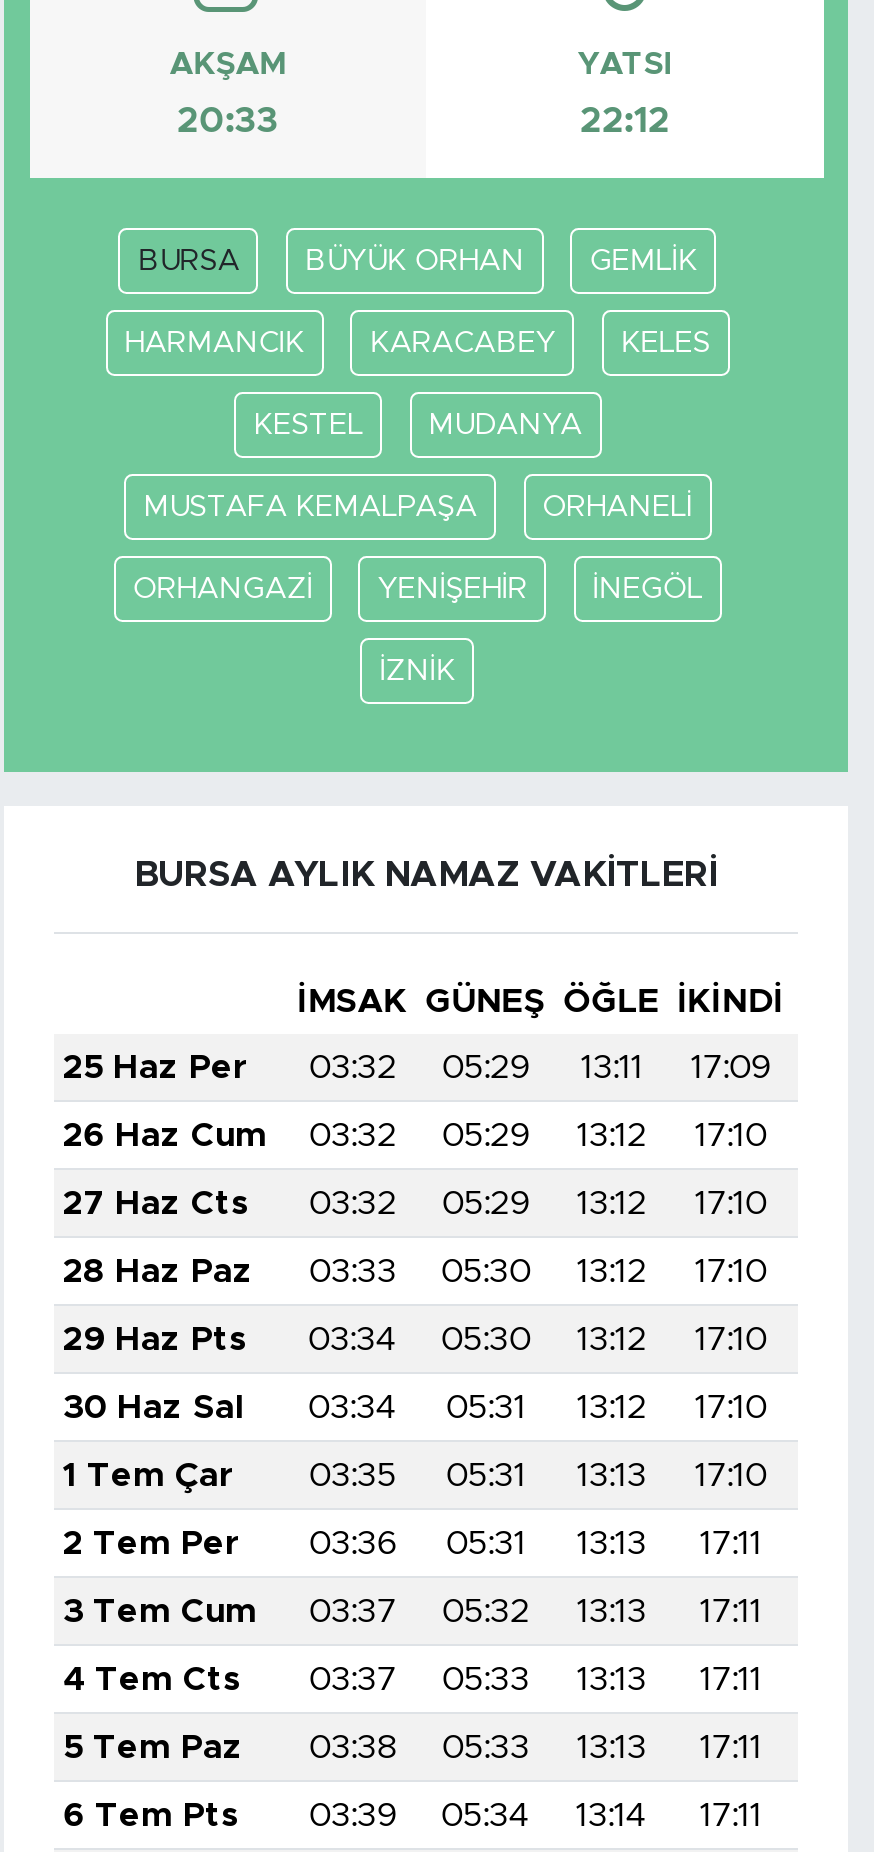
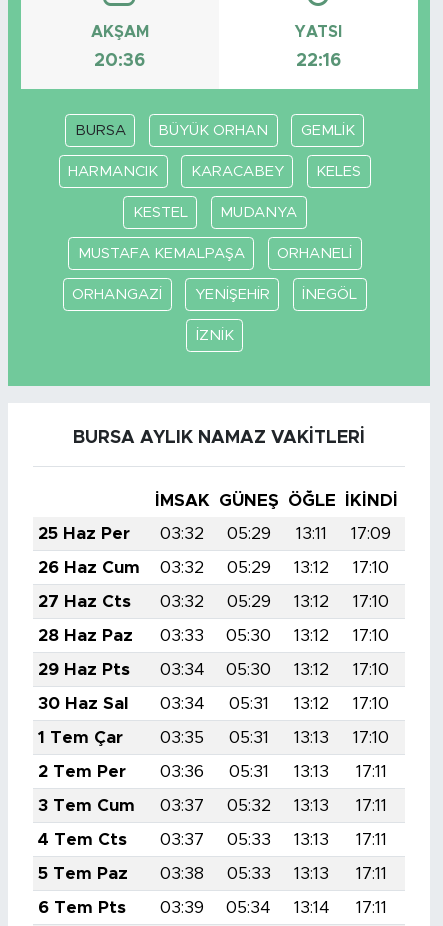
[176,104,278,140] 20:33 -> [94,52,145,70] 20:36
[580,104,670,140] 22:12 -> [296,52,341,70] 22:16

